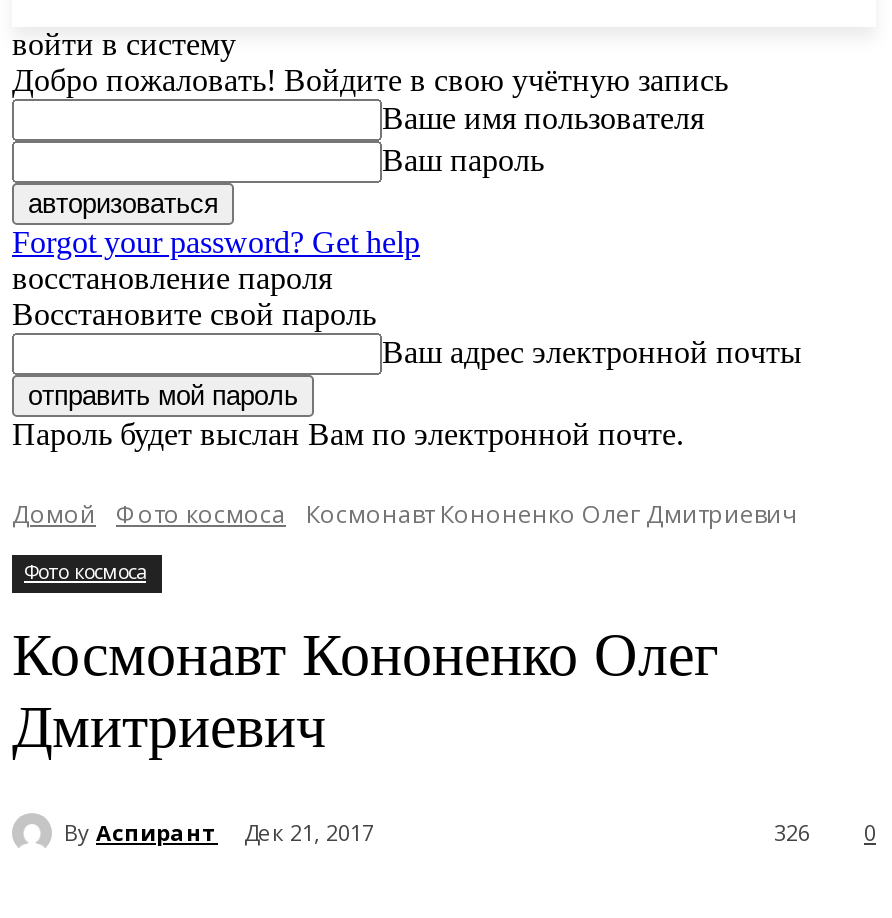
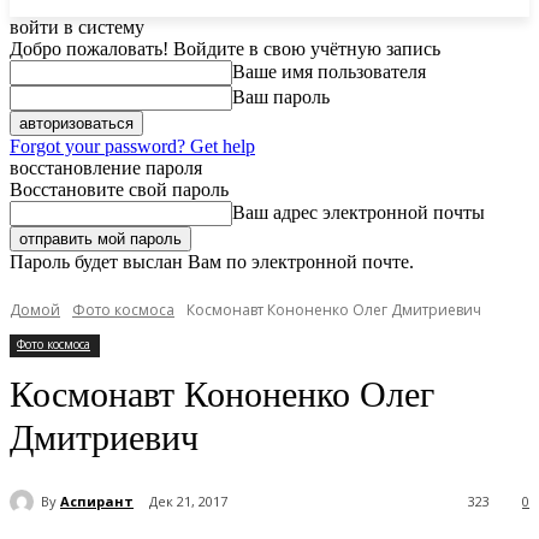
[774,817,876,847] 326 0 -> [468,492,529,510] 323 0

